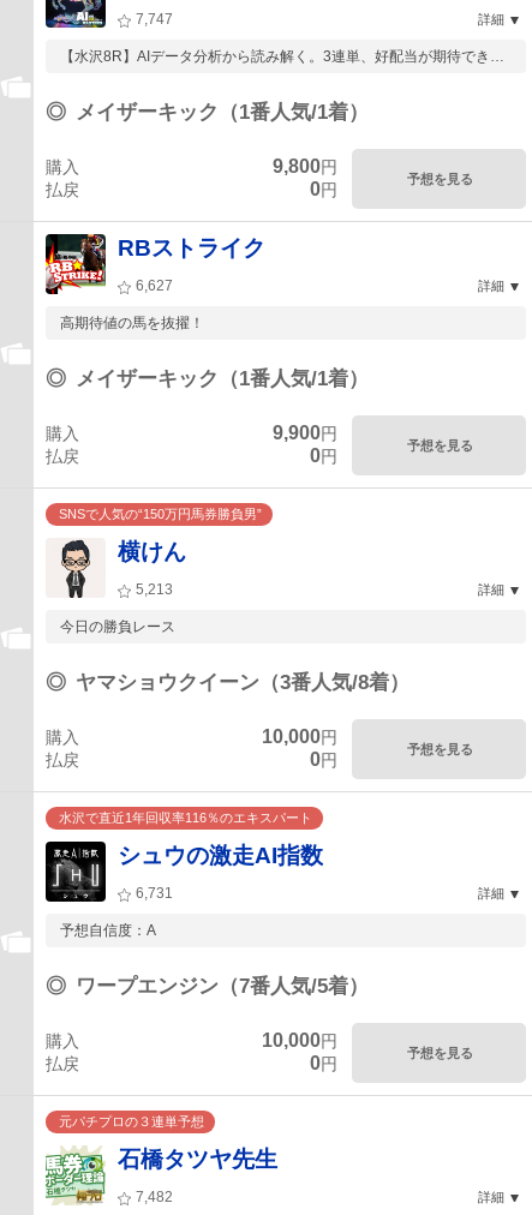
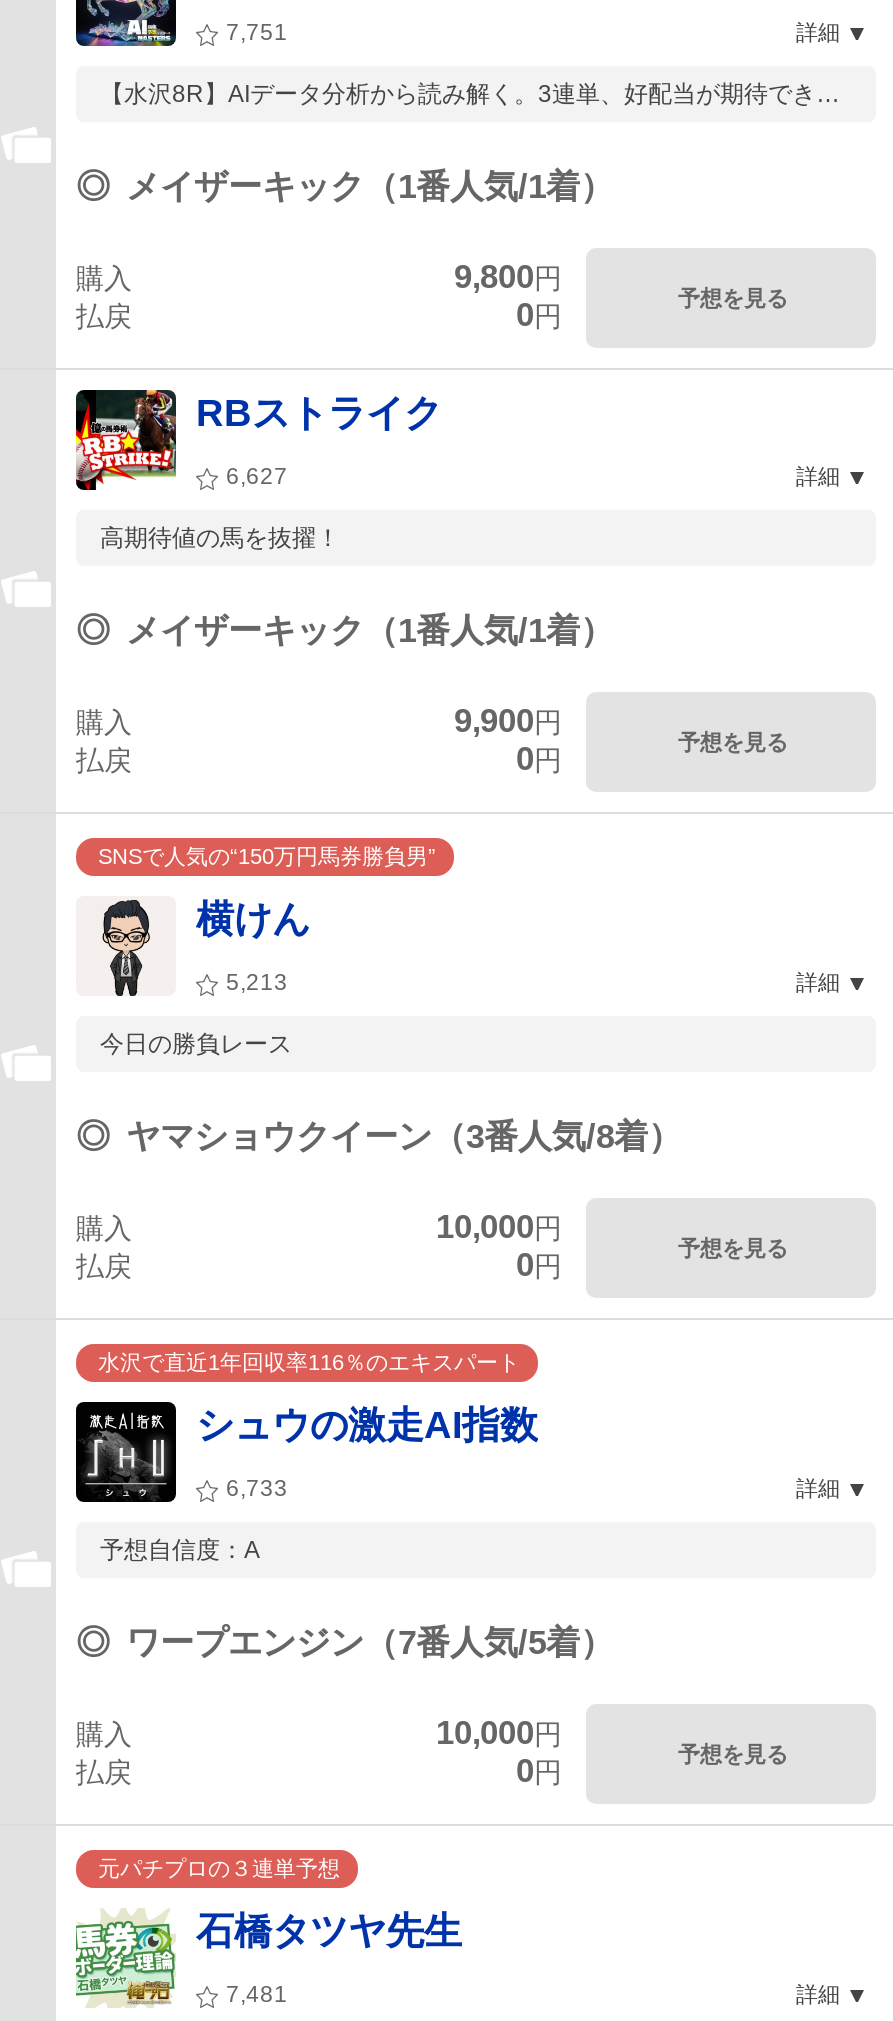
[136,12,173,26] 7,747 -> [226,20,288,44] 7,751
[136,886,173,900] 6,731 -> [226,1476,288,1500] 6,733
[136,1190,173,1204] 7,482 -> [226,1982,288,2006] 7,481

